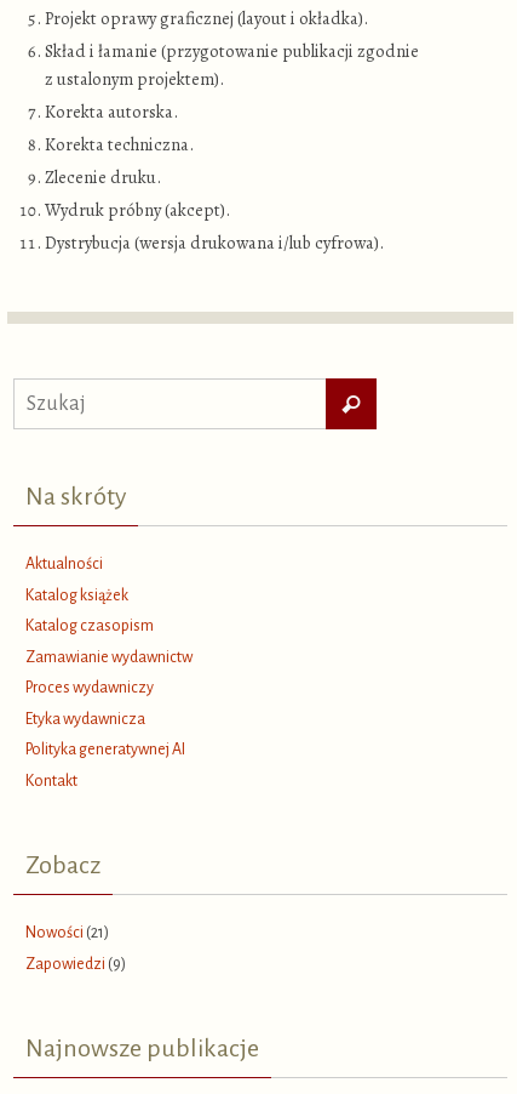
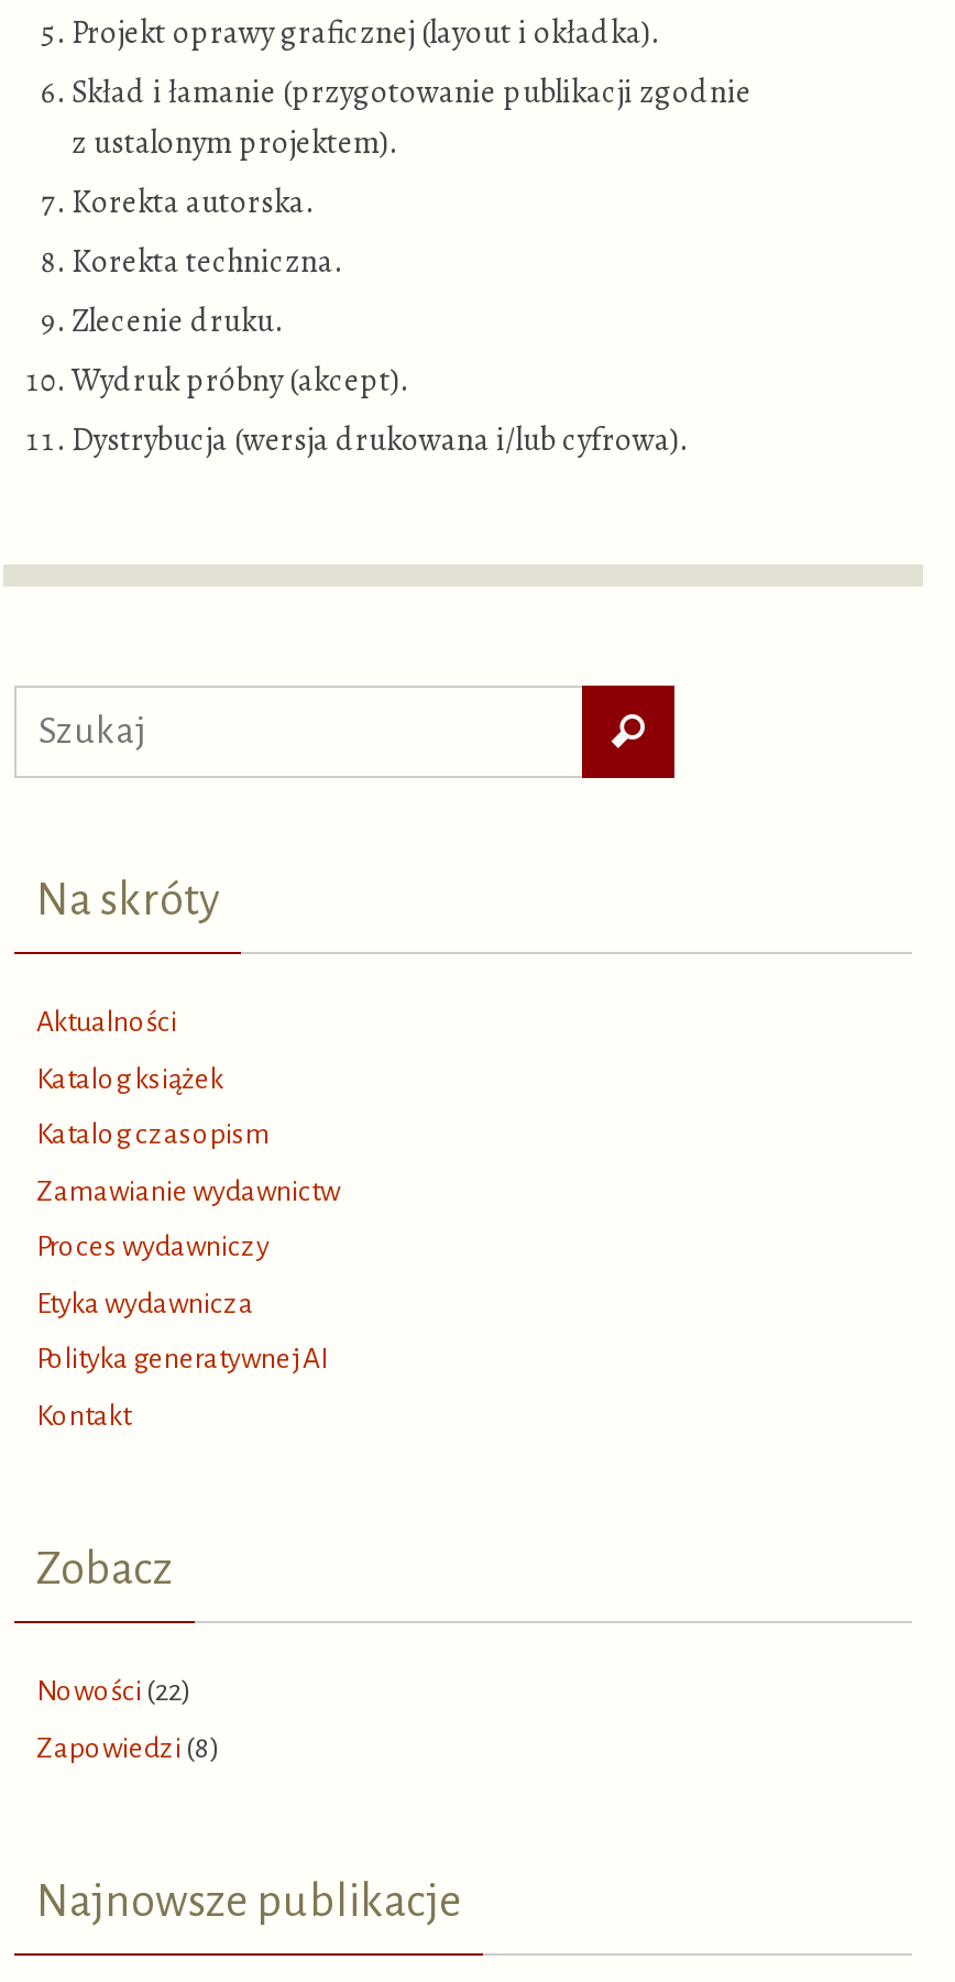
[25,924,109,941] Nowości (21) -> [36,1677,190,1707] Nowości (22)
[25,955,126,972] Zapowiedzi (9) -> [36,1733,219,1763] Zapowiedzi (8)

